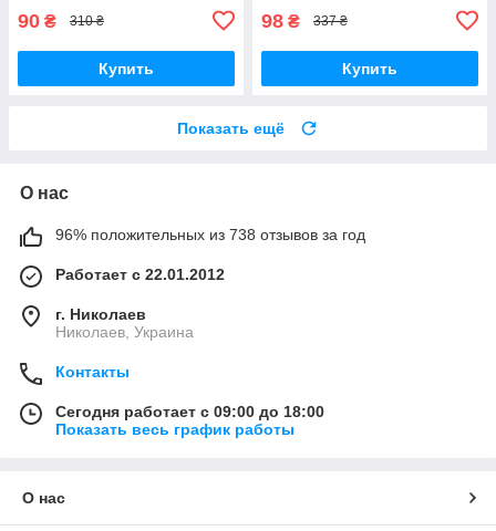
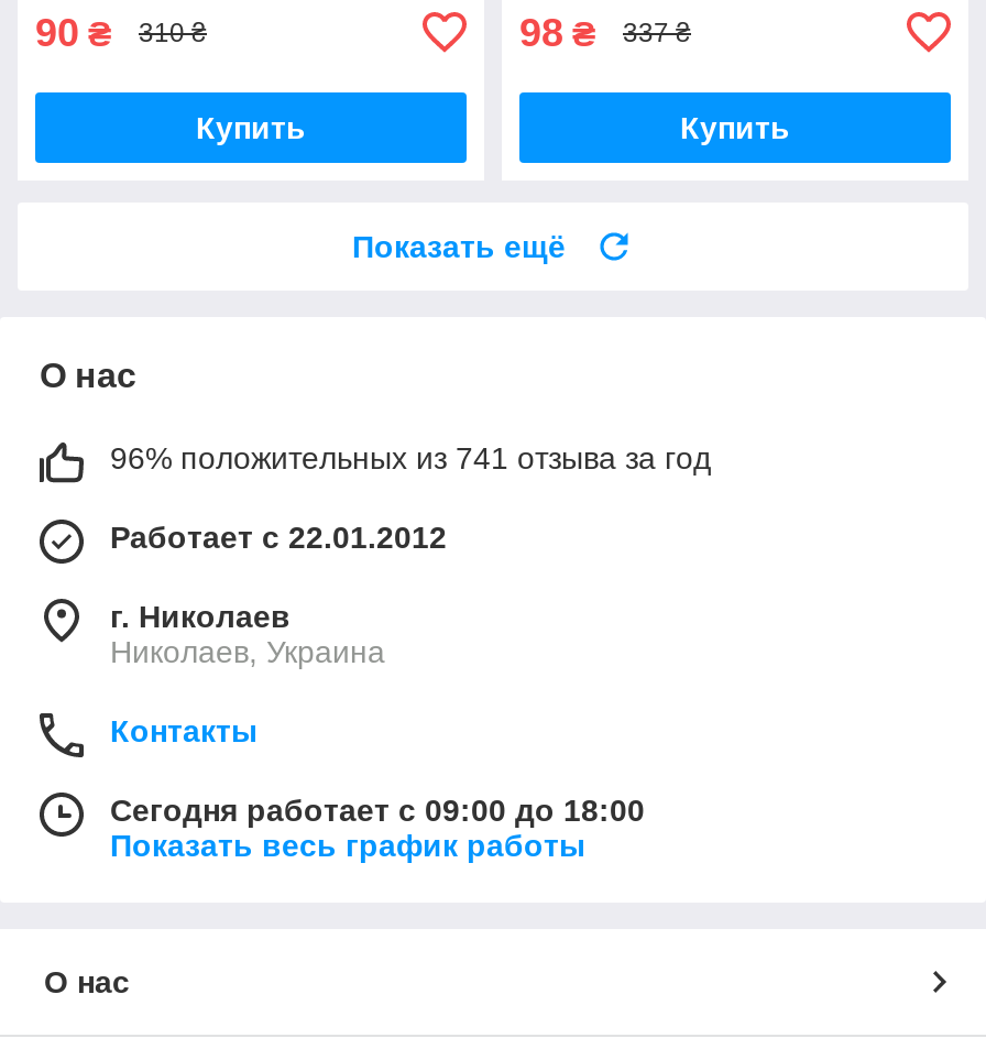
[55,225,365,243] 96% положительных из 738 отзывов за год -> [110,440,711,475] 96% положительных из 741 отзыва за год

